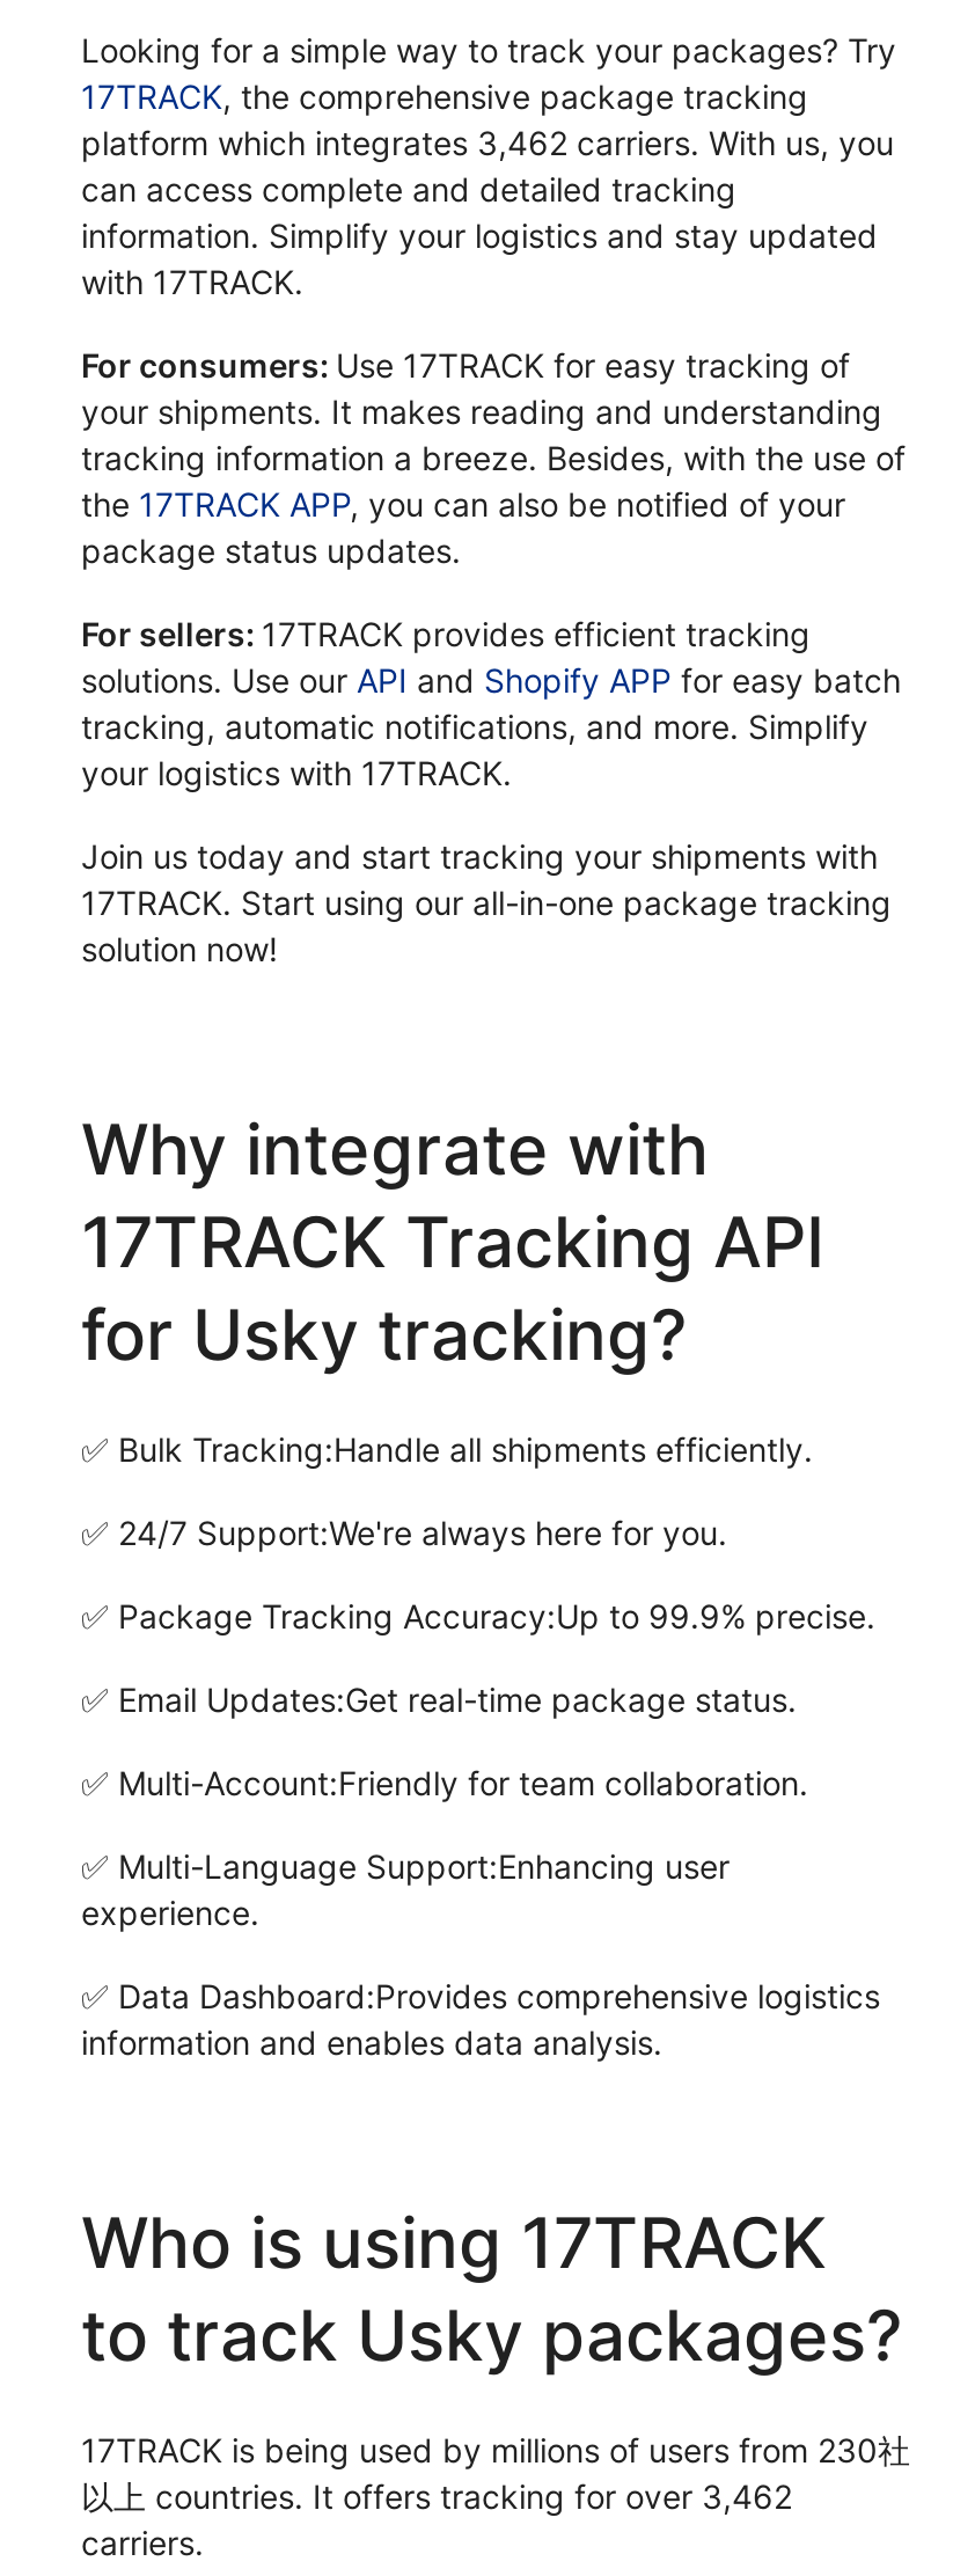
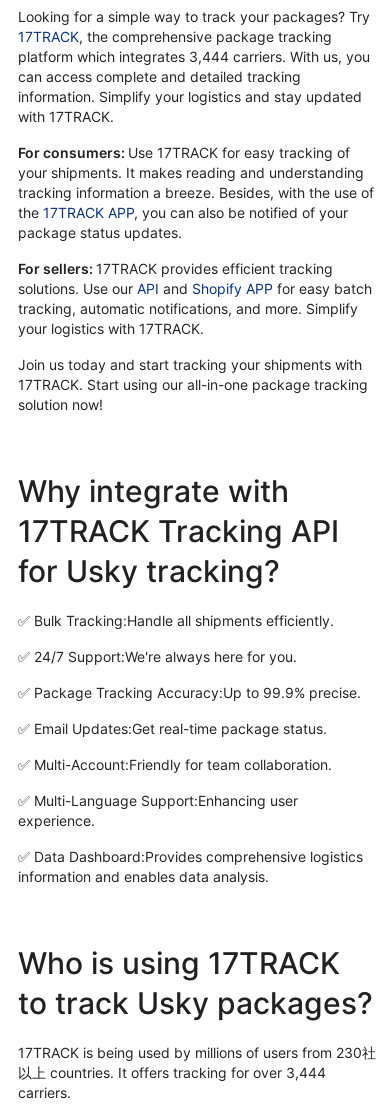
[81,124,894,163] platform which integrates 3,462 carriers. With us, you -> [18,48,370,65] platform which integrates 3,444 carriers. With us, you
[81,2477,792,2517] 以上 countries. It offers tracking for over 3,462 -> [18,1064,326,1081] 以上 countries. It offers tracking for over 3,444

